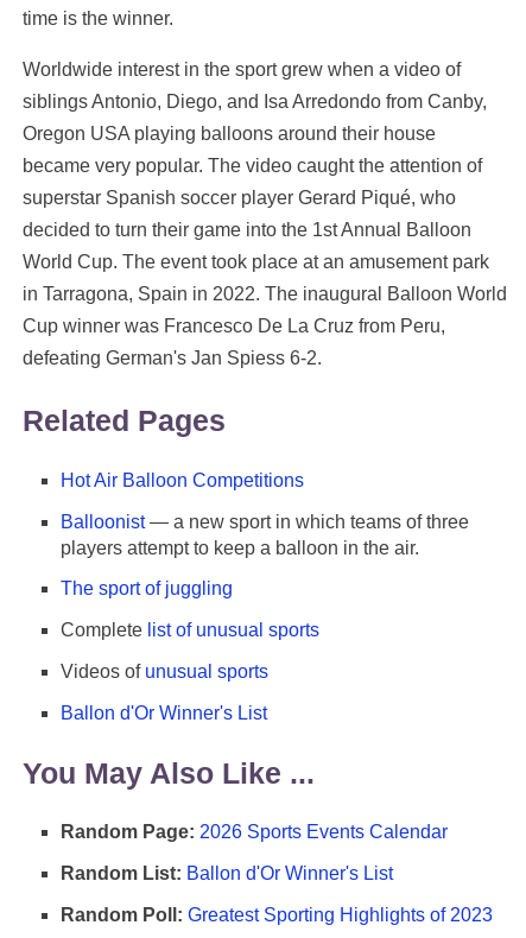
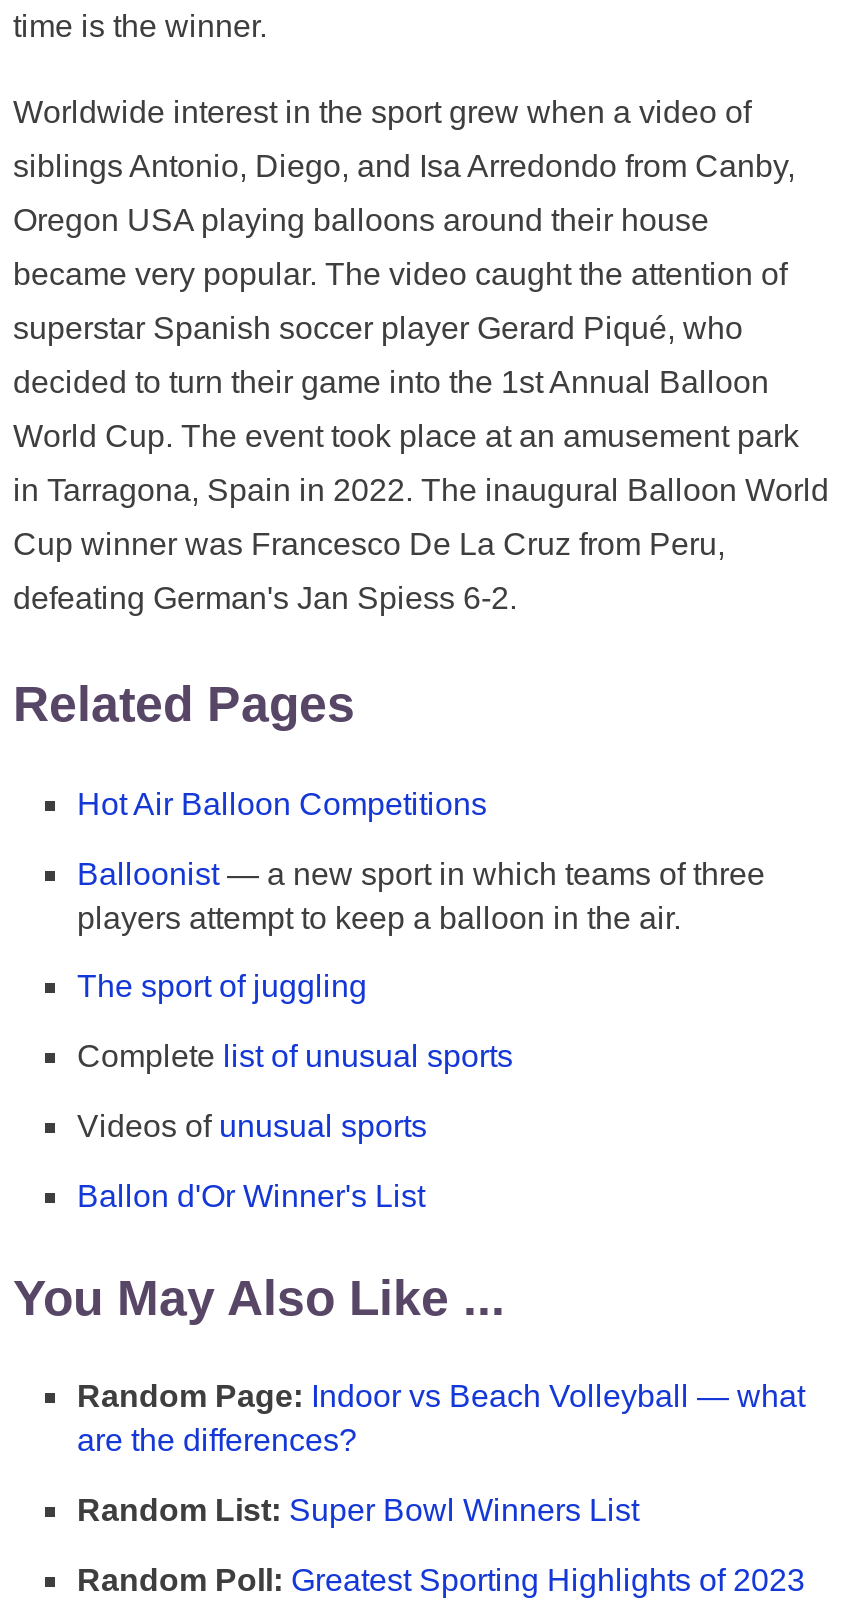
[61,822,448,842] Random Page: 2026 Sports Events Calendar -> [77,1380,805,1458] Random Page: Indoor vs Beach Volleyball — what | are the differences?
[61,863,393,884] Random List: Ballon d'Or Winner's List -> [77,1493,639,1527] Random List: Super Bowl Winners List

